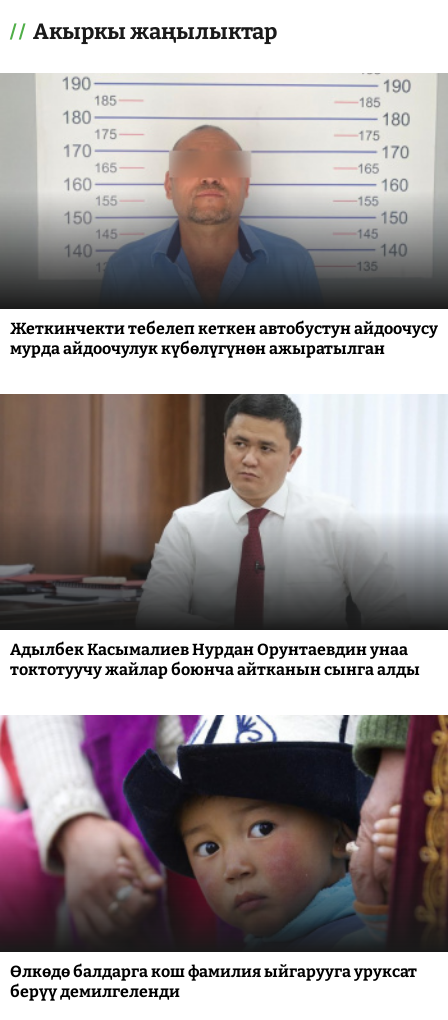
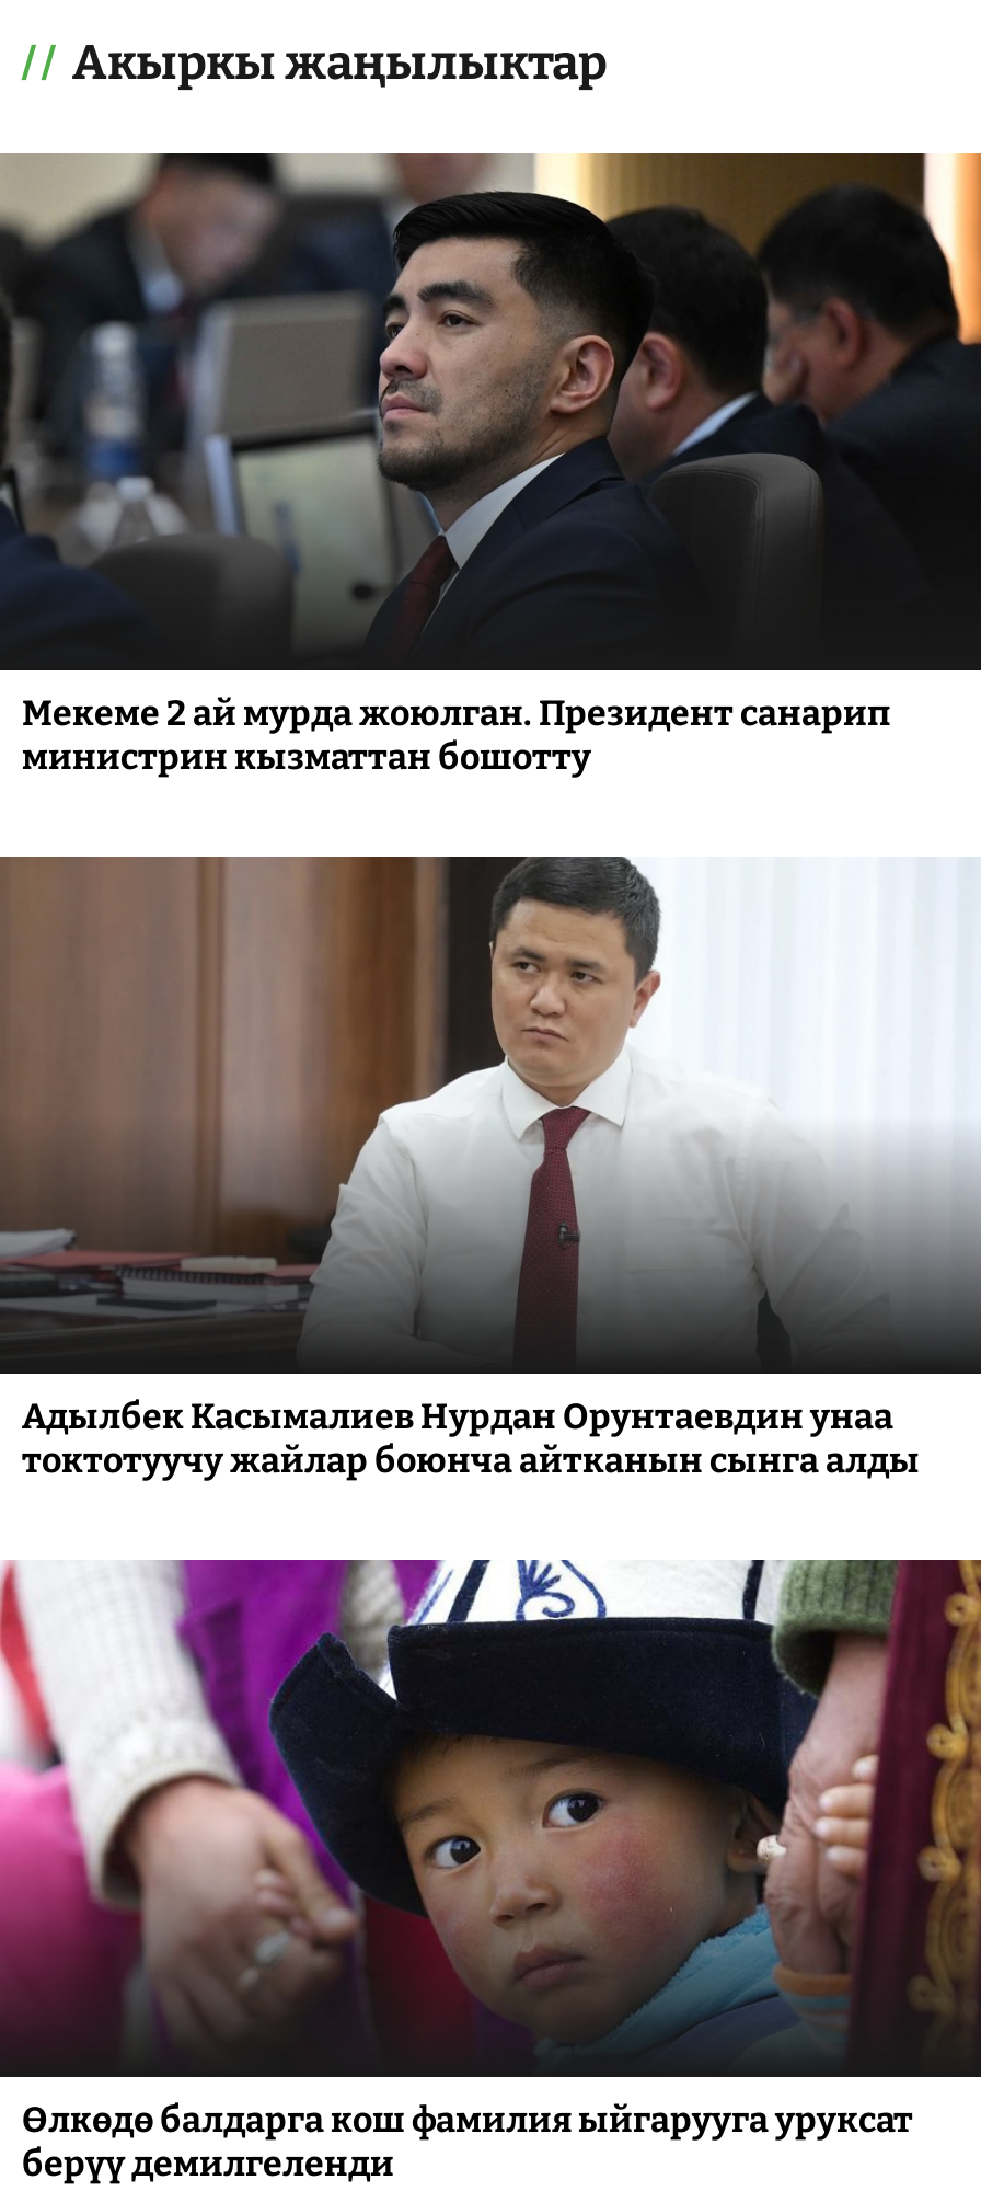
[3,73,445,358] [image] | Жеткинчекти тебелеп кеткен автобустун айдоочусу | мурда айдоочулук күбөлүгүнөн ажыратылган -> [7,150,974,777] [image] | Мекеме 2 ай мурда жоюлган. Президент санарип | министрин кызматтан бошотту

